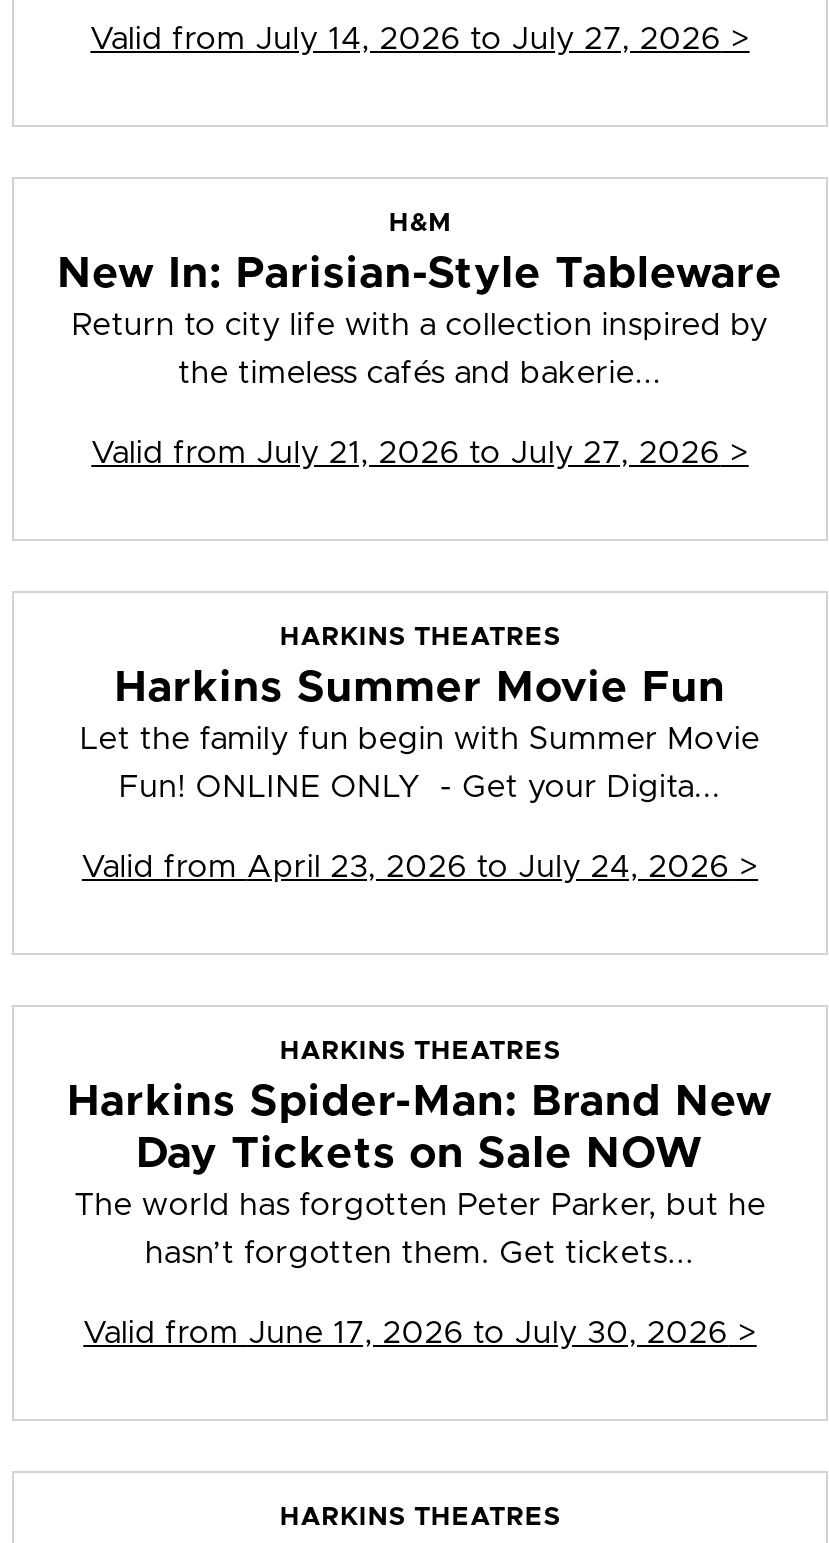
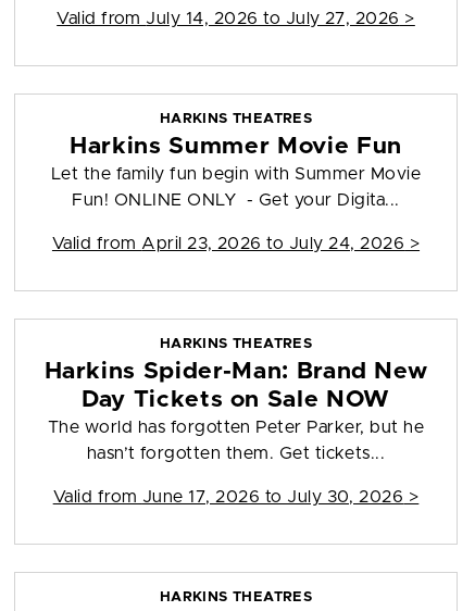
[57,211,783,469] H&M | New In: Parisian-Style Tableware | Return to city life with a collection inspired by | the timeless cafés and bakerie... | Valid from July 21, 2026 to July 27, 2026 > -> none

